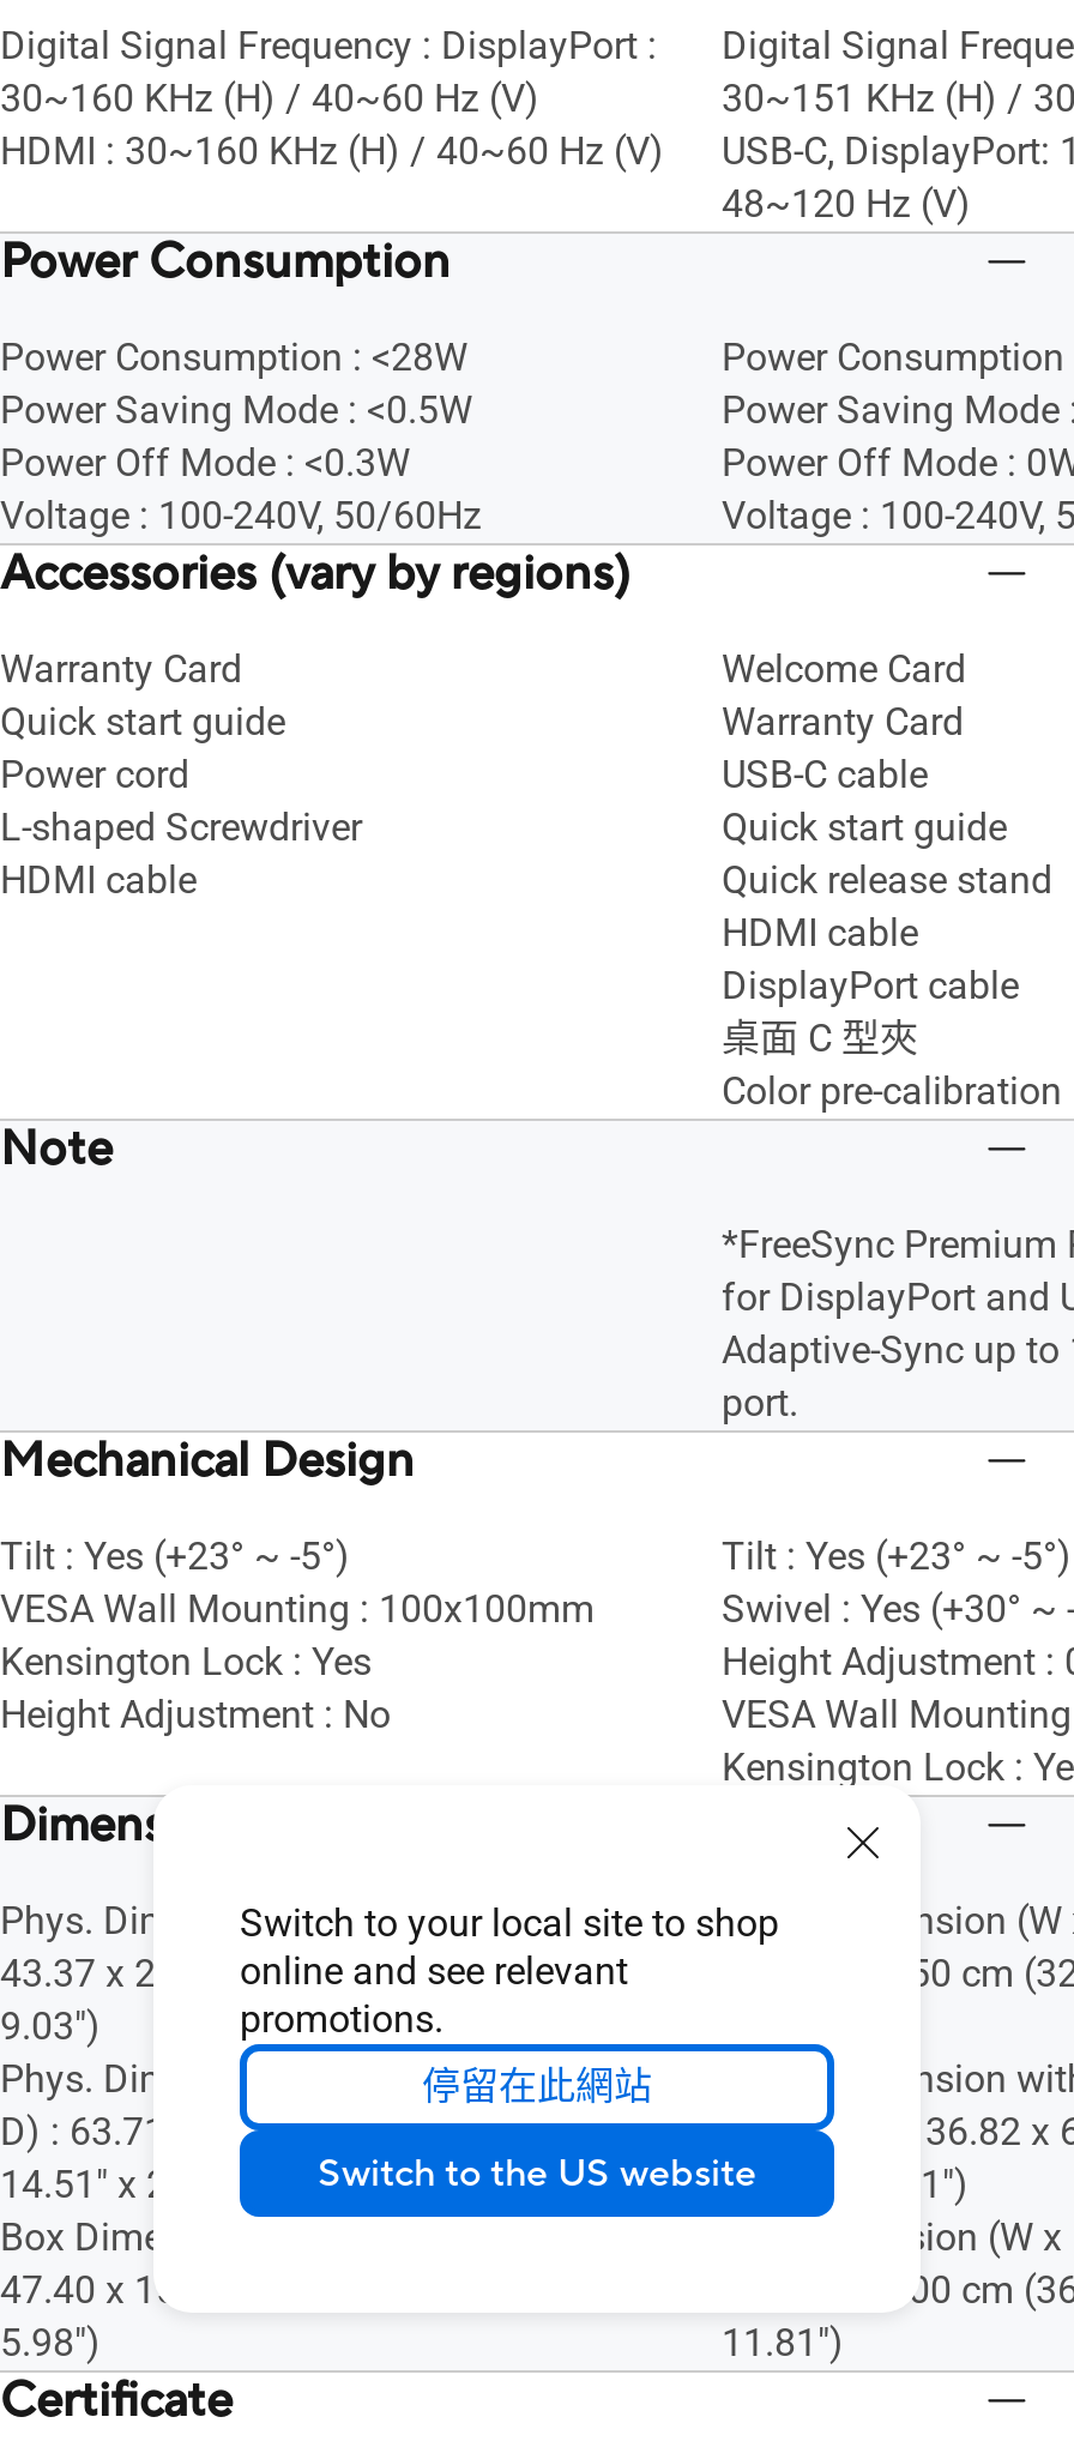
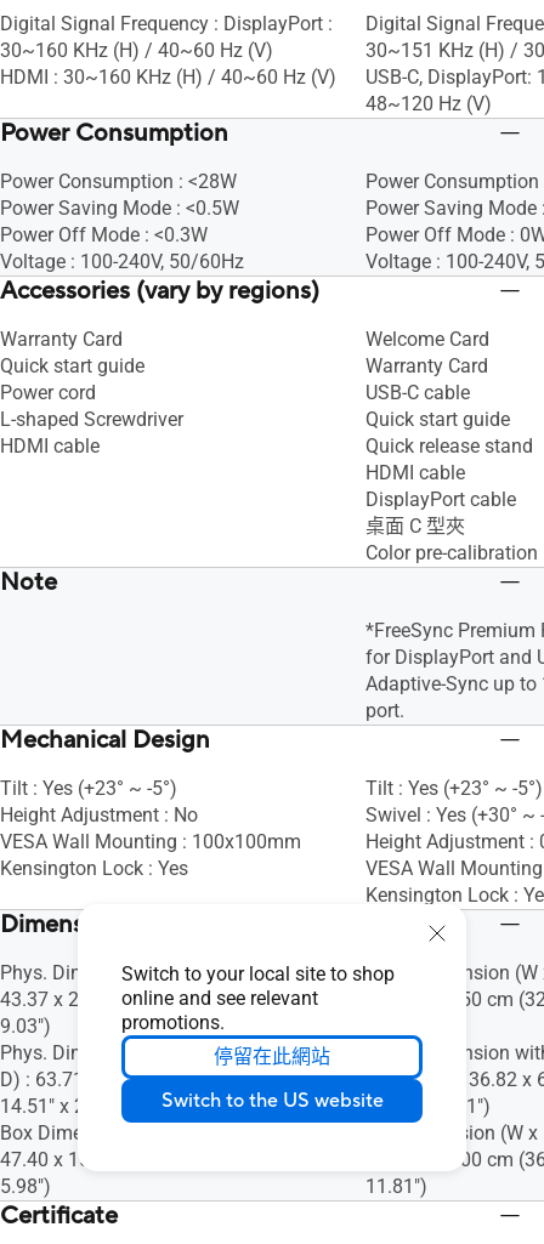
moved [0,1586,595,1684] -> [0,830,301,880]: VESA Wall Mounting : 100x100mm | Kensington Lock : Yes
moved [0,1692,391,1737] -> [0,803,198,827]: Height Adjustment : No

